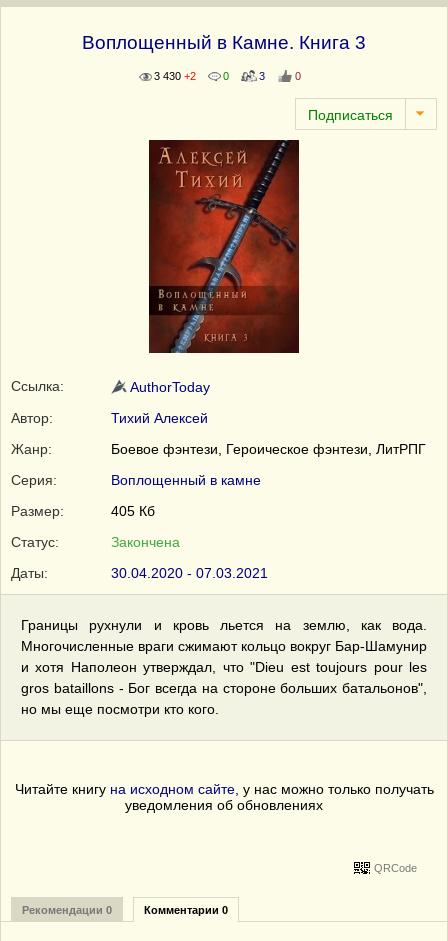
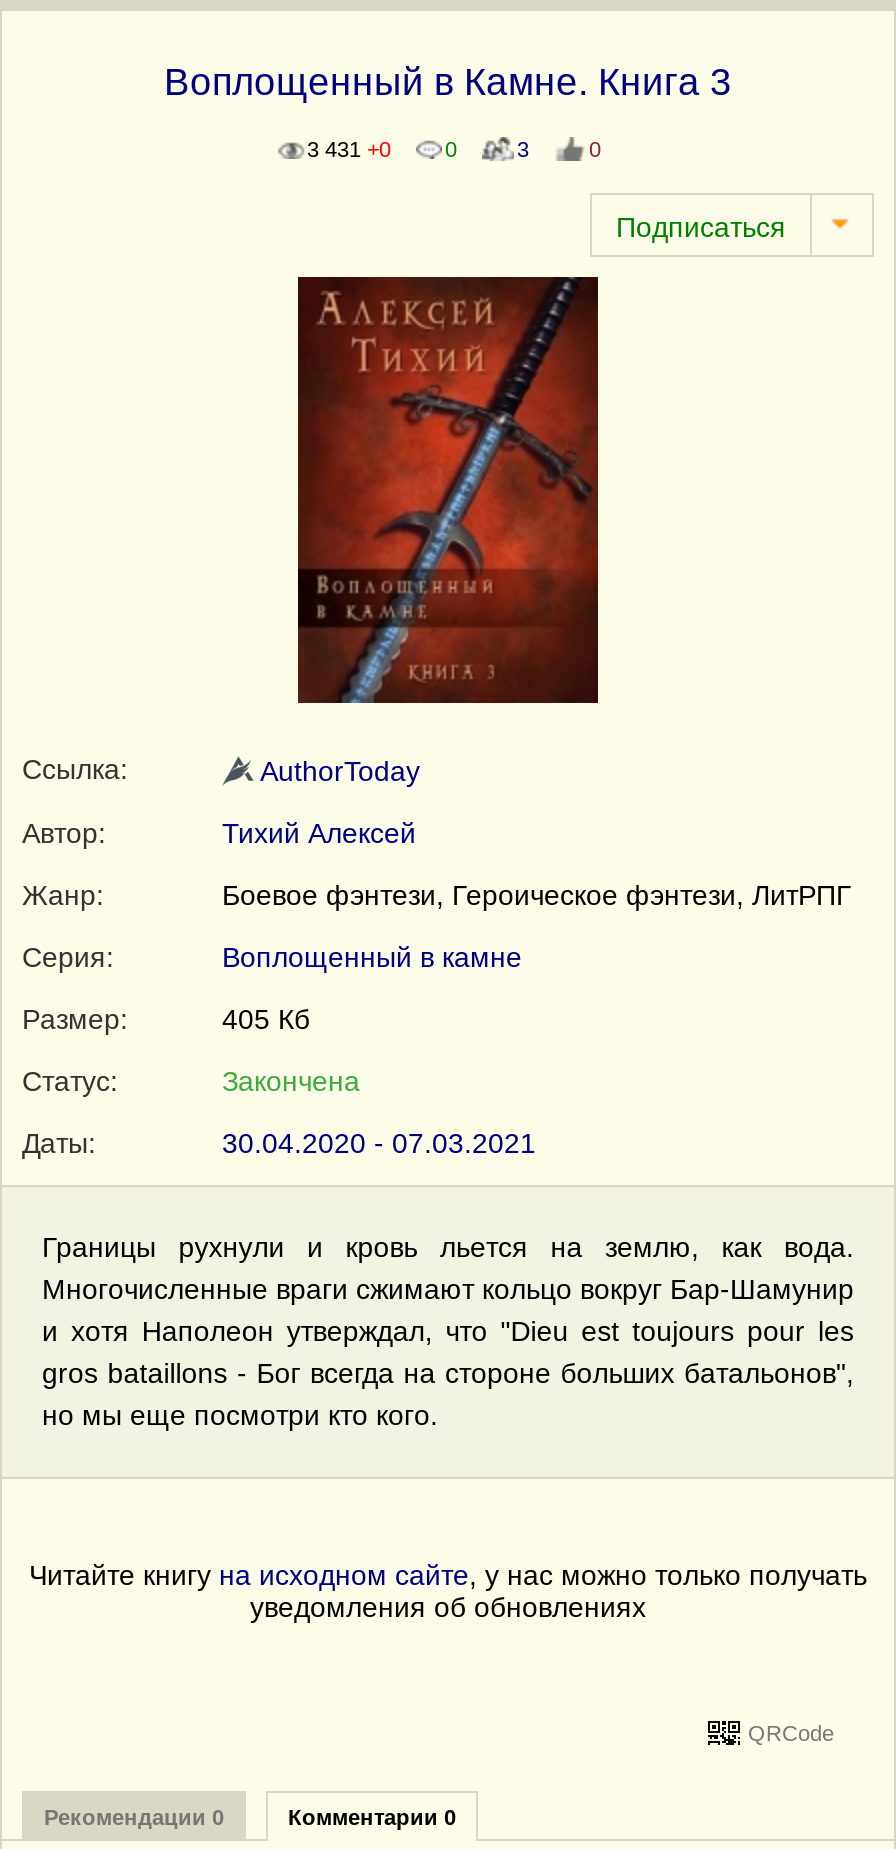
[153,70,195,82] 3 430 +2 -> [307,137,391,161] 3 431 +0

